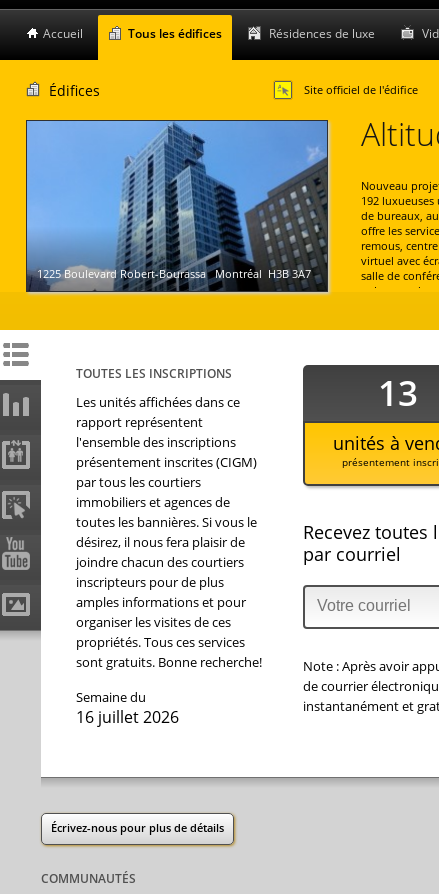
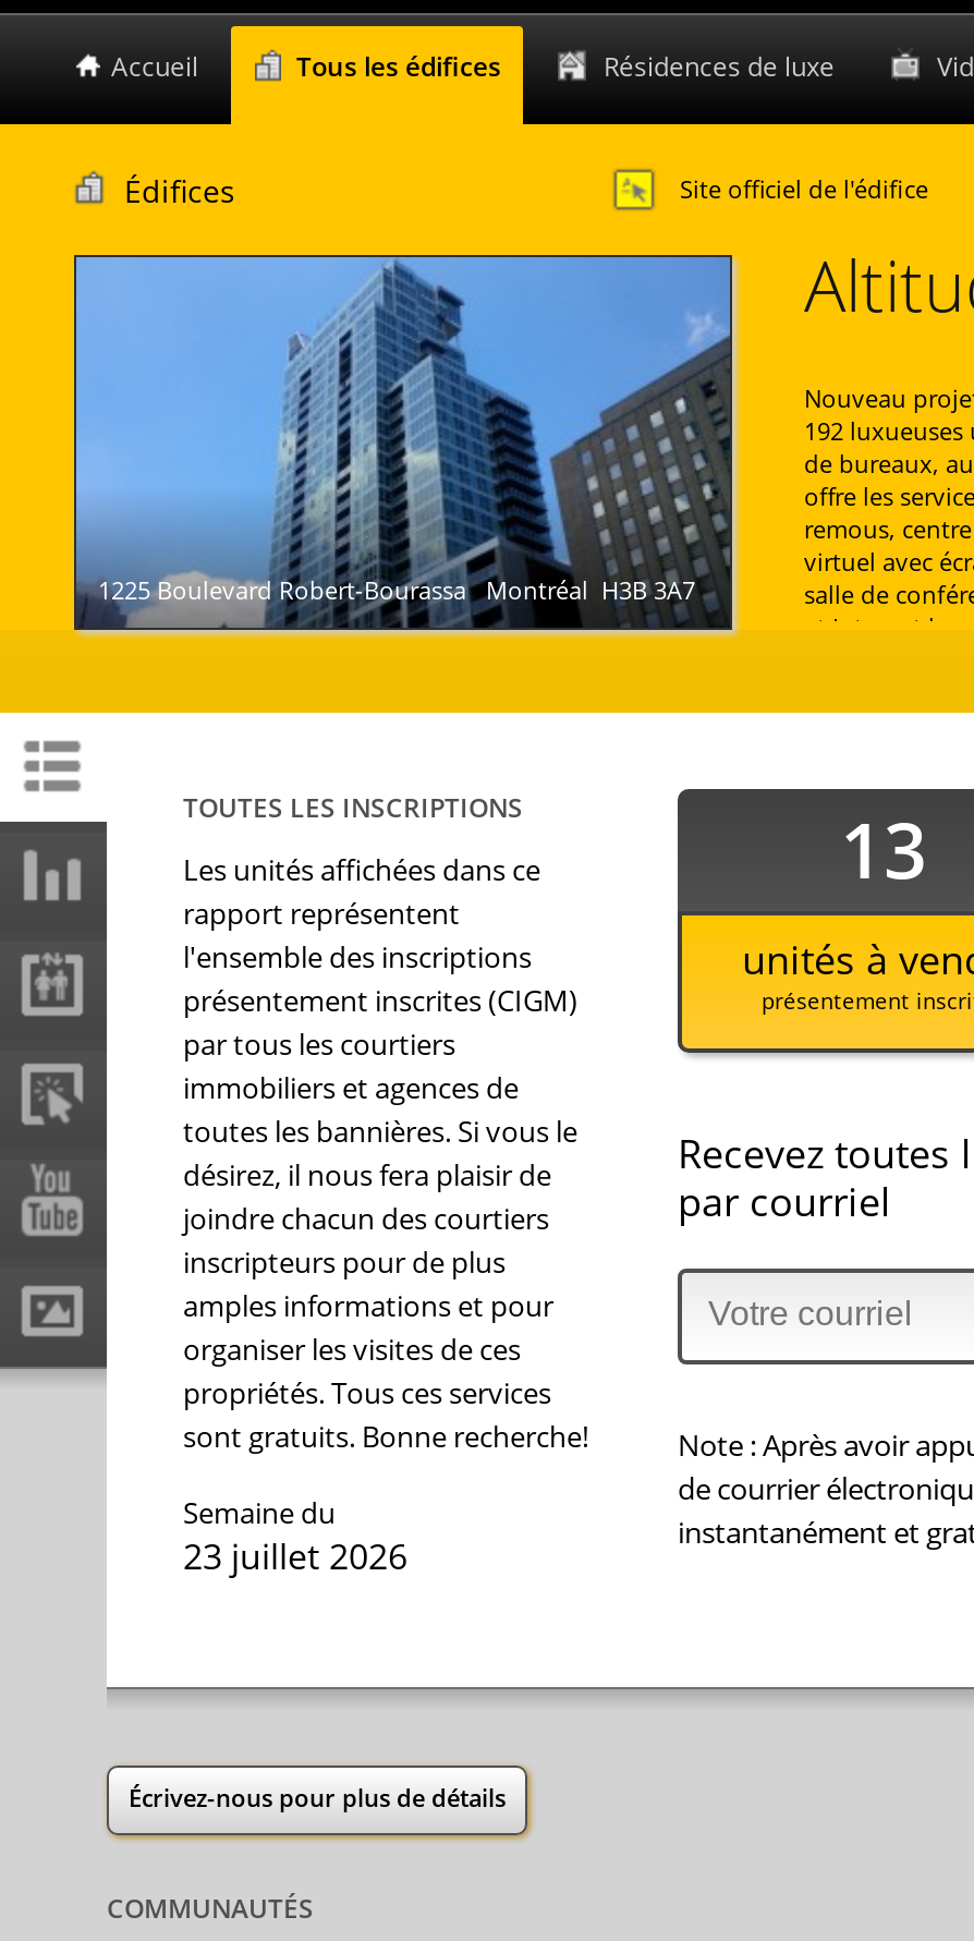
[76,706,179,728] 16 juillet 2026 -> [183,1532,407,1580] 23 juillet 2026

